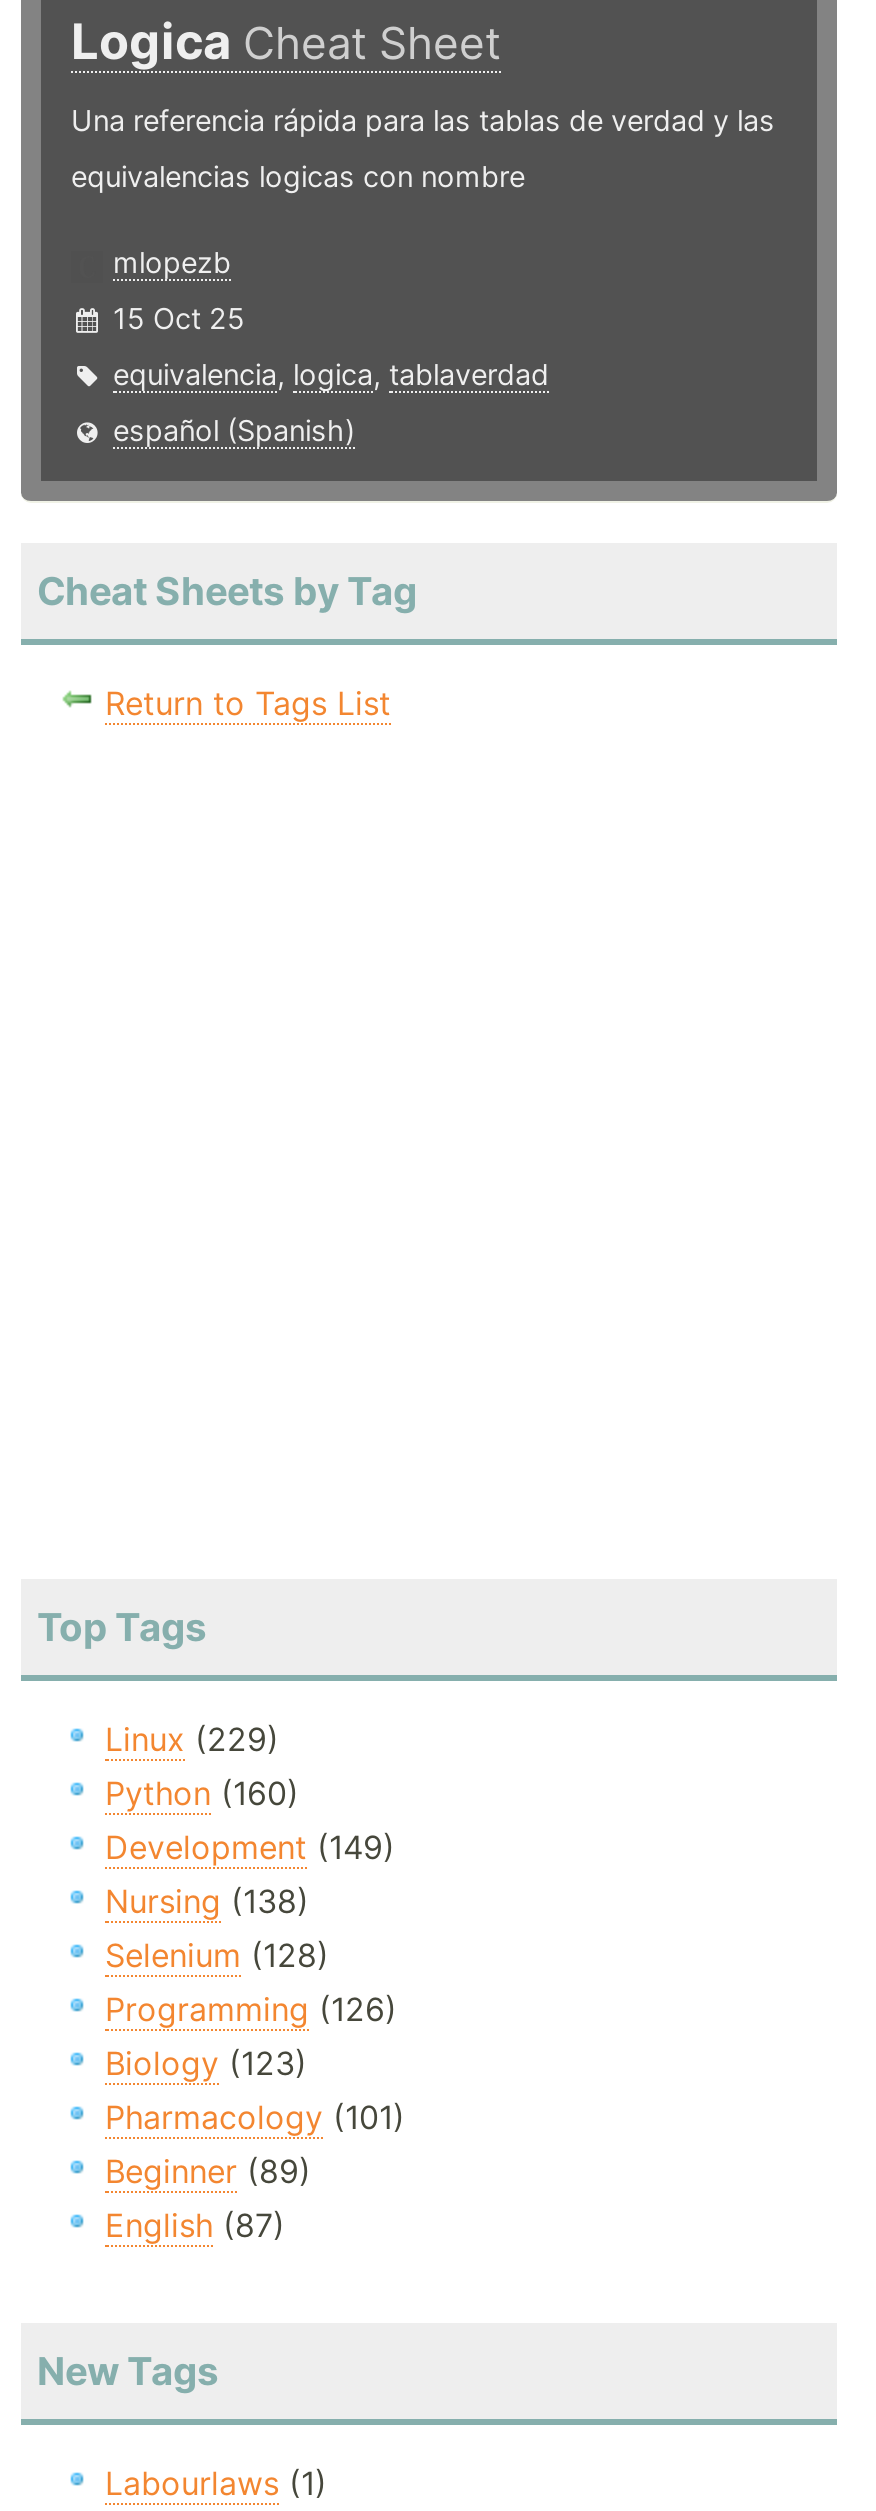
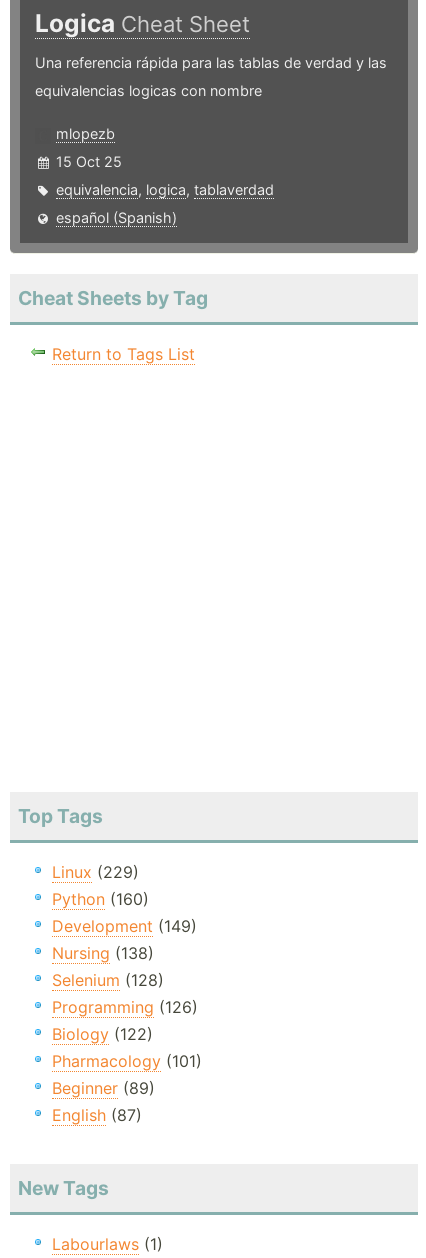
[105,2043,307,2083] Biology (123) -> [52,1024,153,1044] Biology (122)

